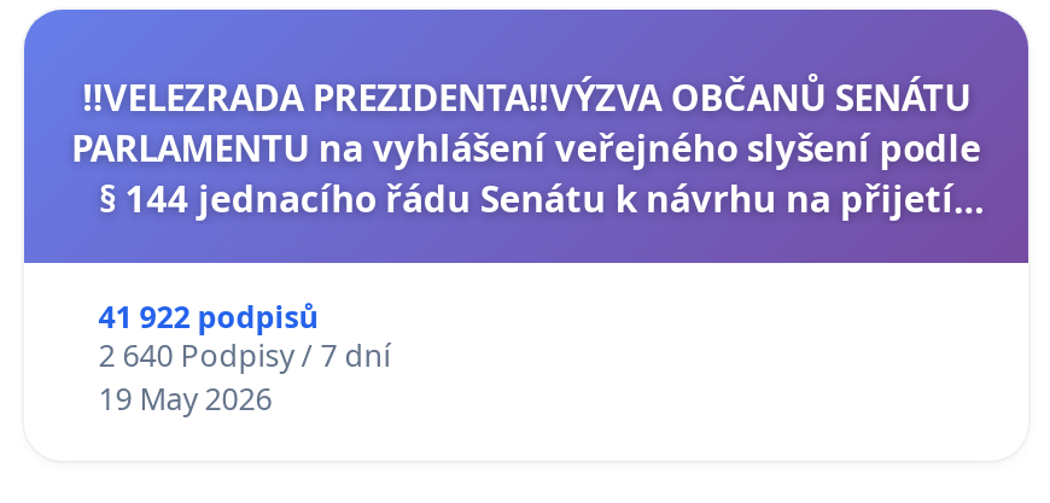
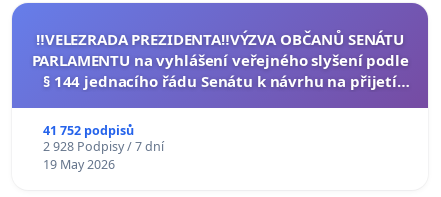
[98,298,318,339] 41 922 podpisů -> [43,122,134,139] 41 752 podpisů
[98,337,391,378] 2 640 Podpisy / 7 dní -> [43,138,164,155] 2 928 Podpisy / 7 dní

